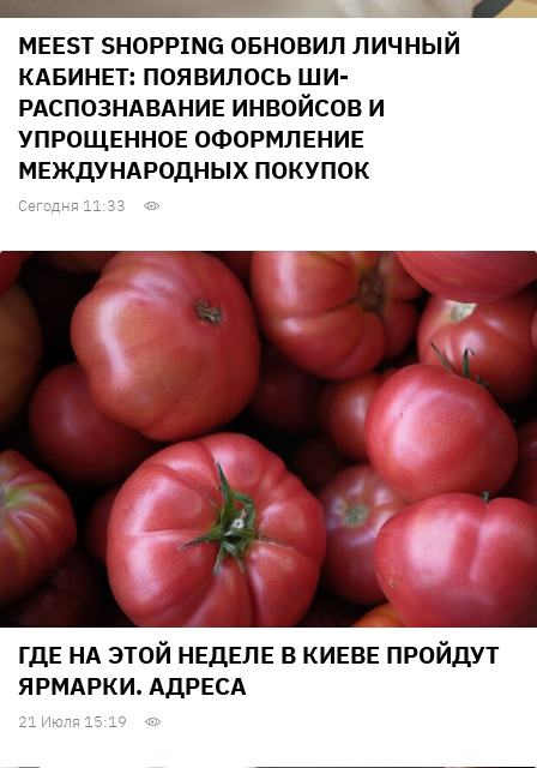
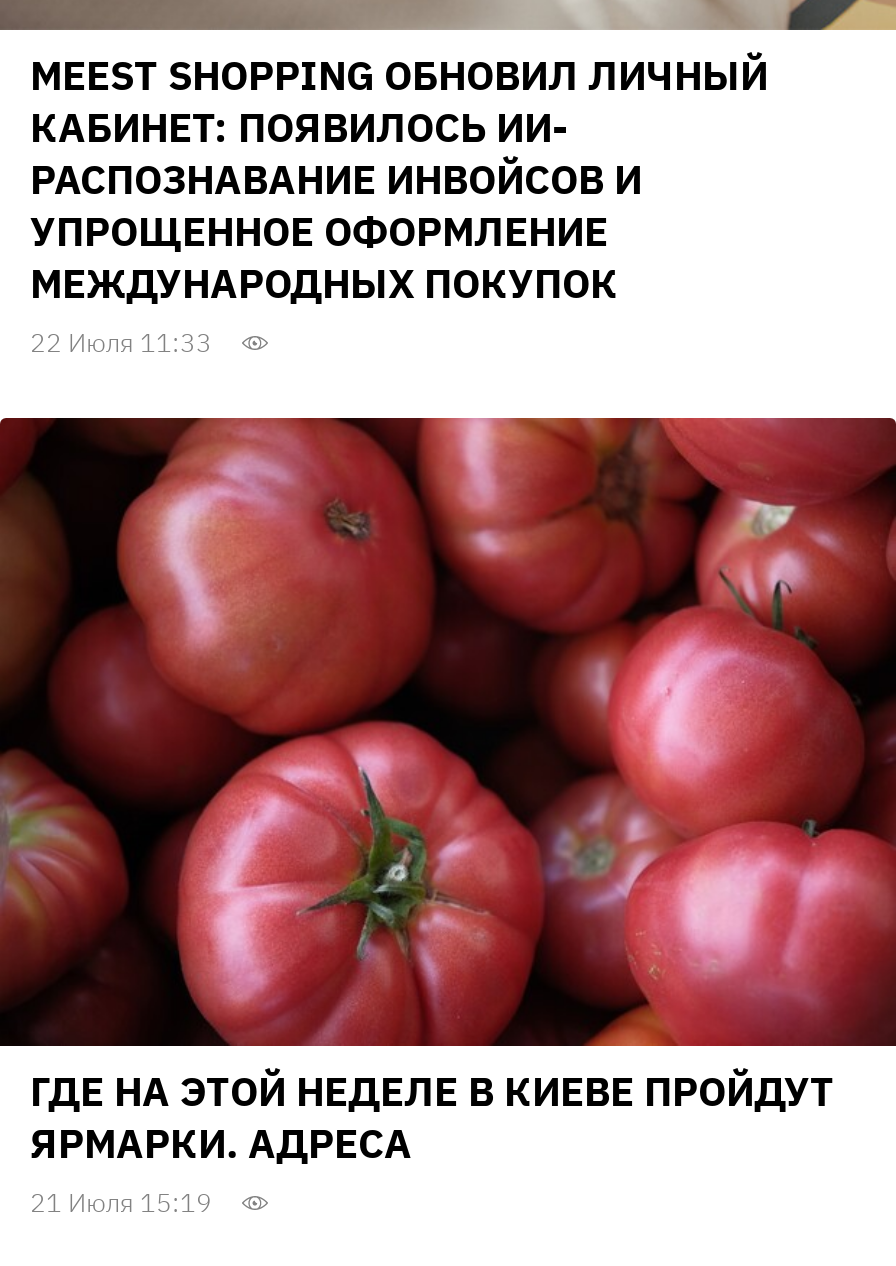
[18,60,349,93] КАБИНЕТ: ПОЯВИЛОСЬ ШИ- -> [30,101,568,155] КАБИНЕТ: ПОЯВИЛОСЬ ИИ-
[18,196,126,216] Сегодня 11:33 -> [30,327,212,361] 22 Июля 11:33

